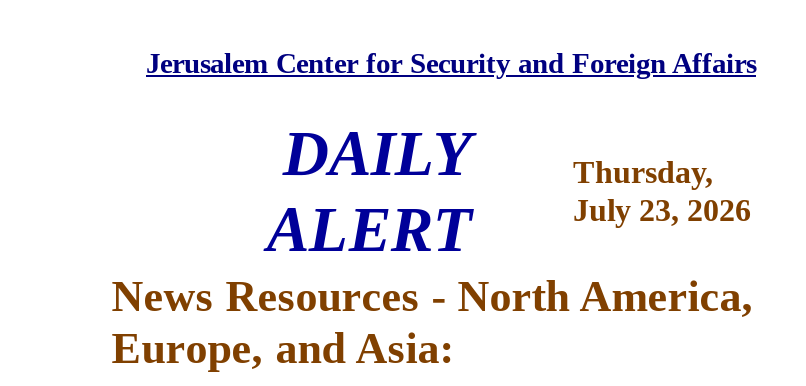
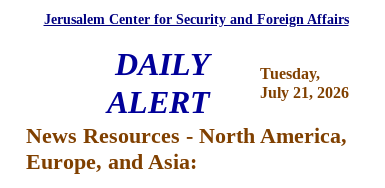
[573,155,751,227] Thursday, | July 23, 2026 -> [260,65,349,101] Tuesday, | July 21, 2026

